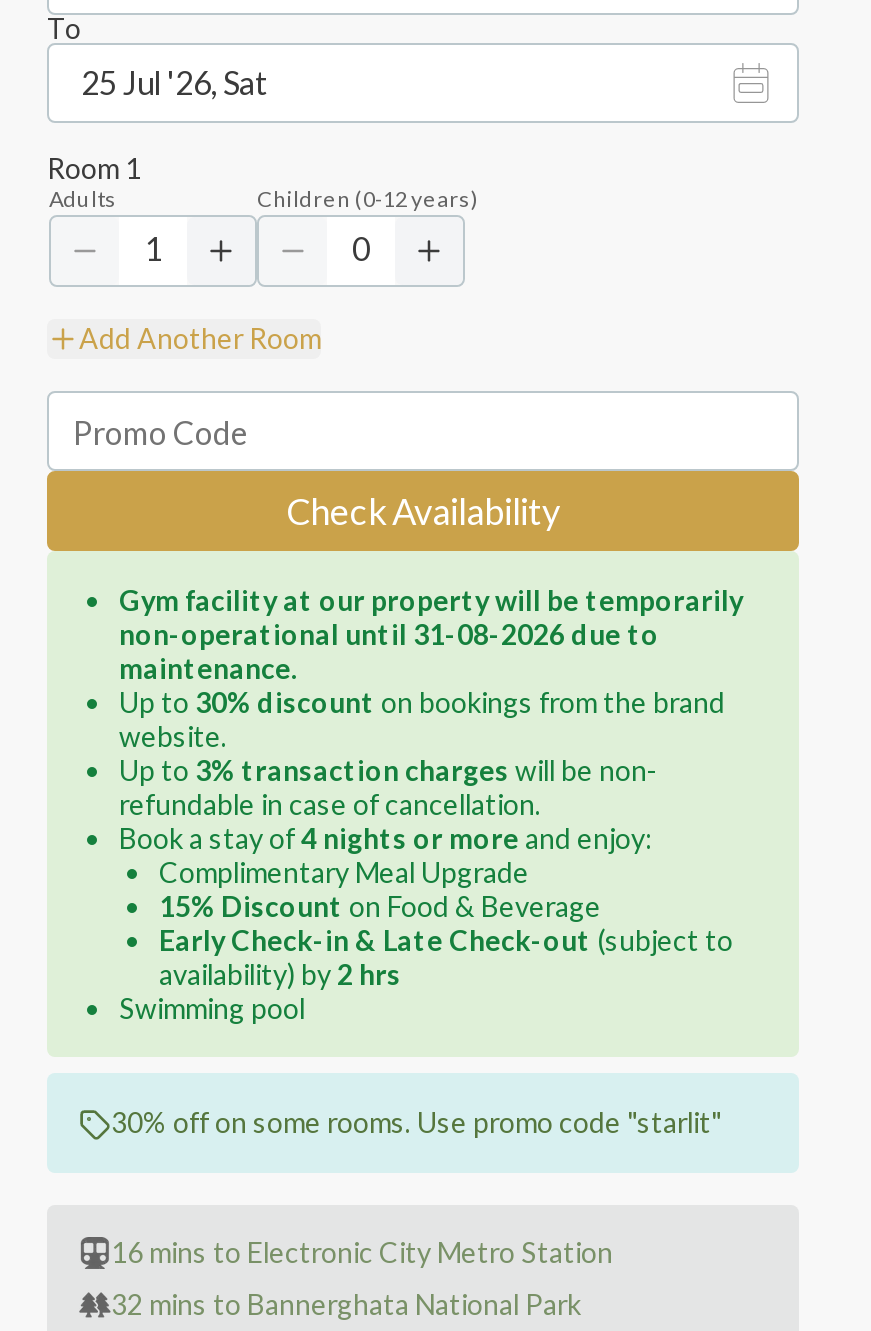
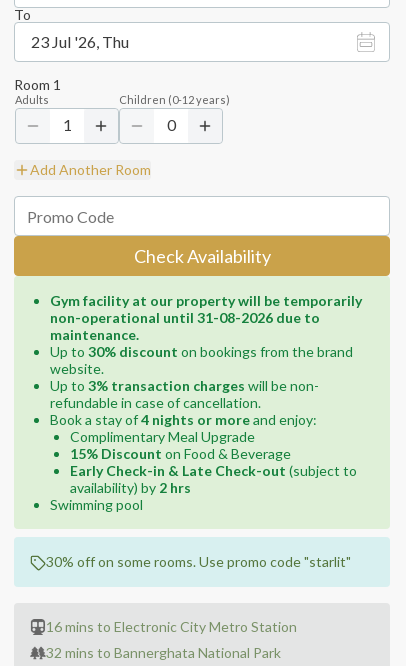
[81,63,267,101] 25 Jul '26, Sat -> [31,32,129,51] 23 Jul '26, Thu

